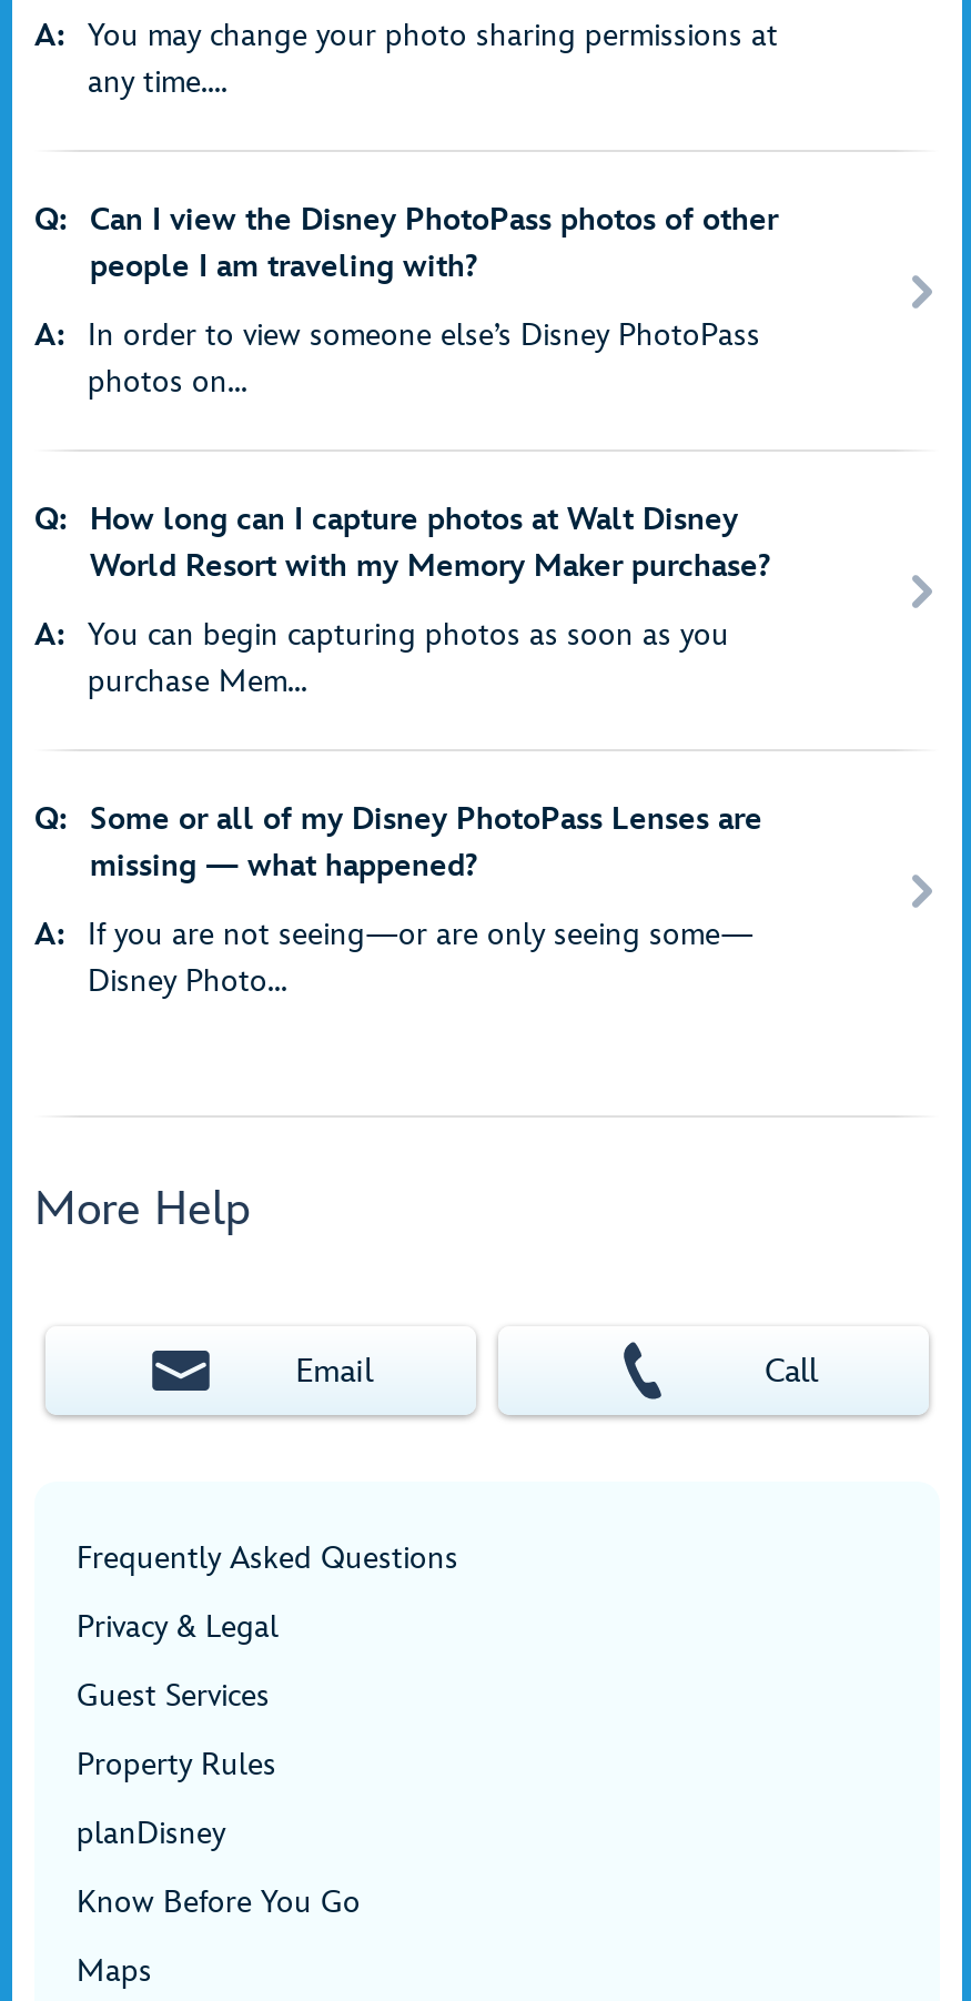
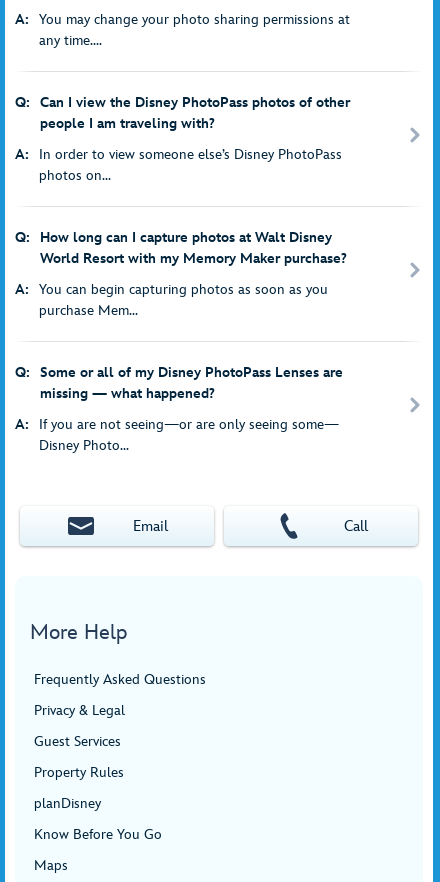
moved [34,1182,250,1237] -> [30,620,127,645]: More Help
moved [296,1350,818,1392] -> [133,516,368,535]: Email | Call

